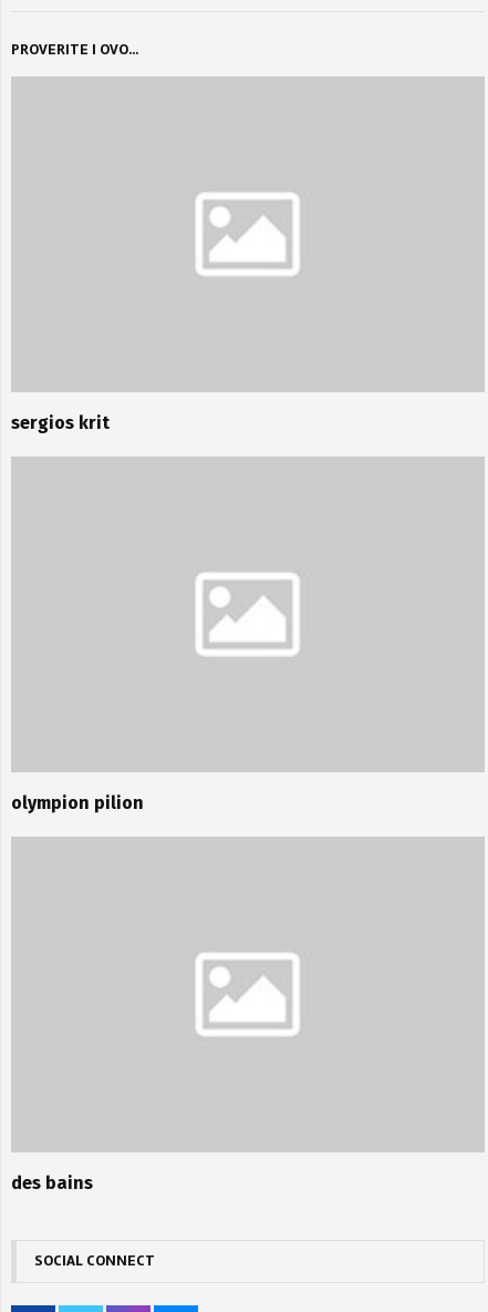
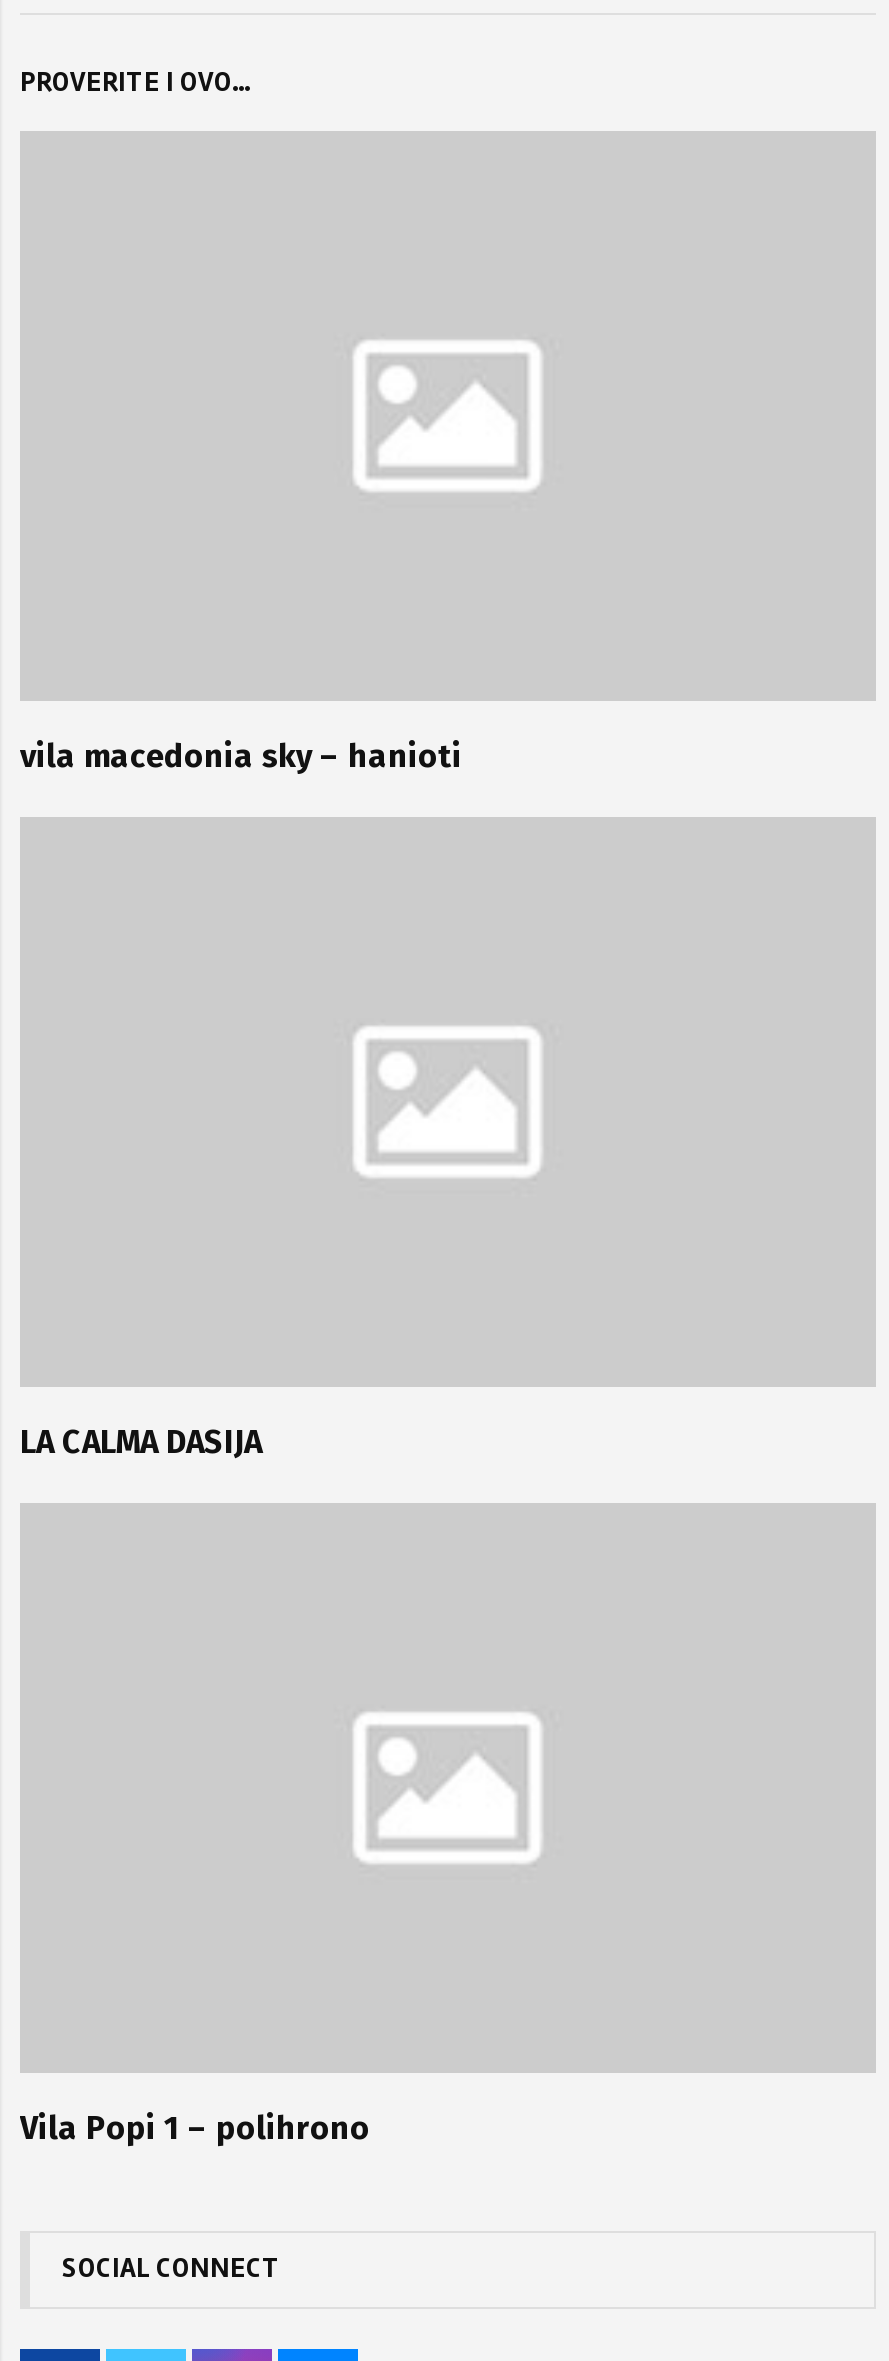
[11,412,110,433] sergios krit -> [20,737,462,775] vila macedonia sky – hanioti
[11,793,144,814] olympion pilion -> [20,1423,262,1461] LA CALMA DASIJA
[11,1173,93,1194] des bains -> [20,2110,370,2148] Vila Popi 1 – polihrono

